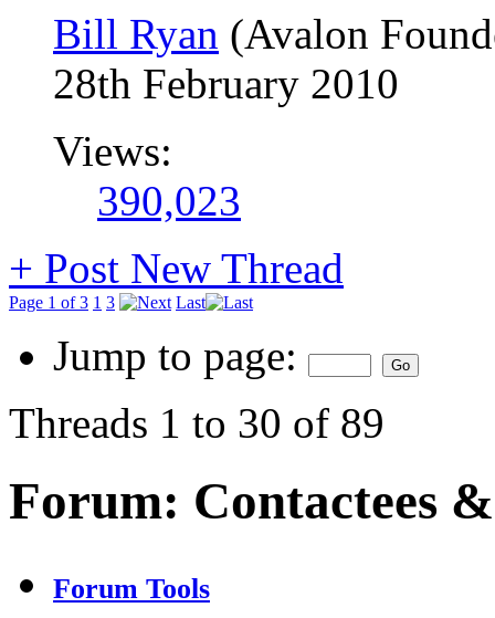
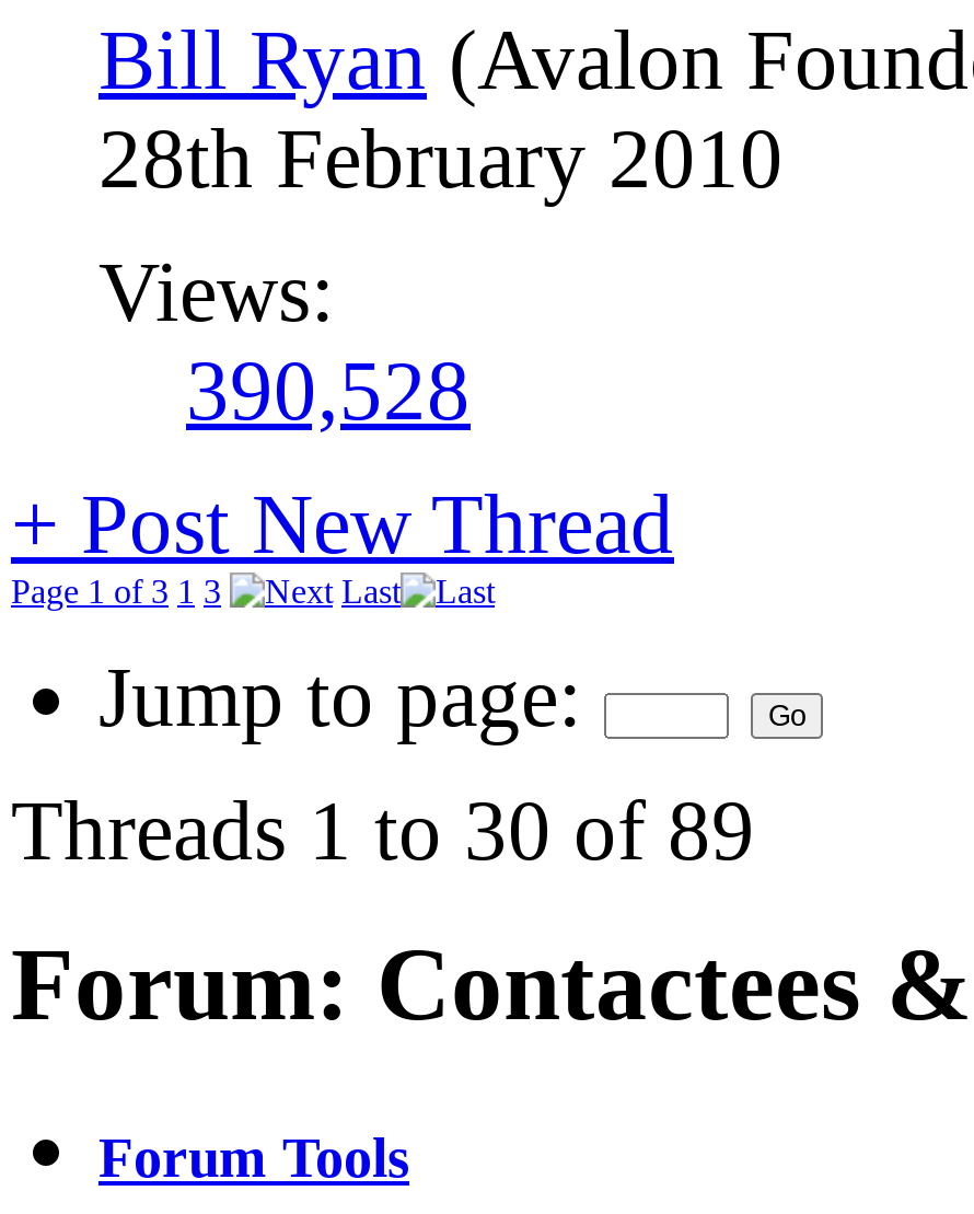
[97,177,241,224] 390,023 -> [186,343,471,437] 390,528

